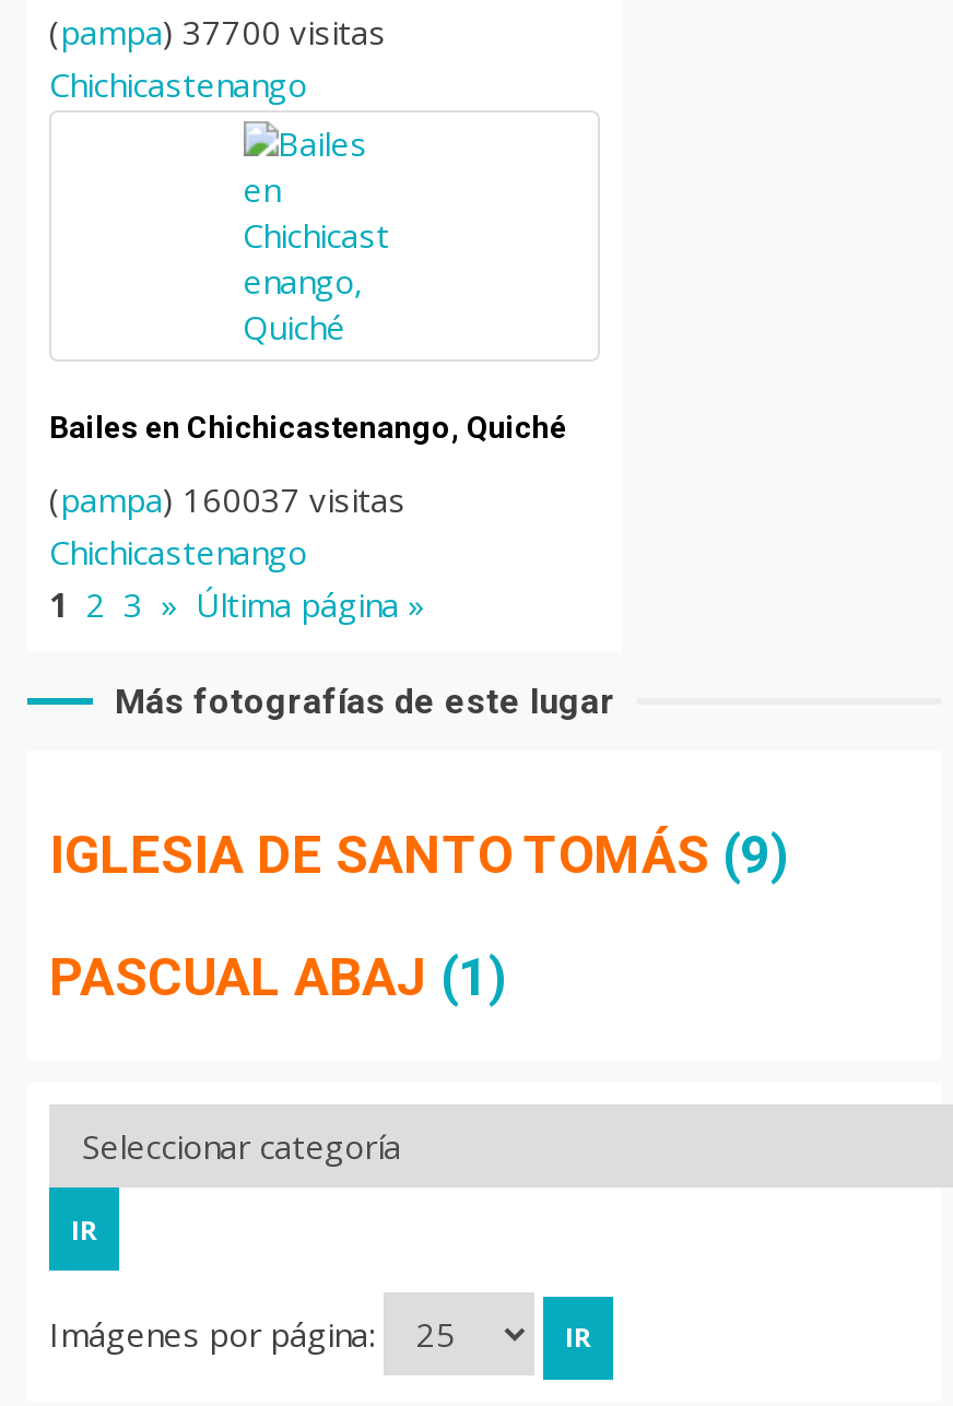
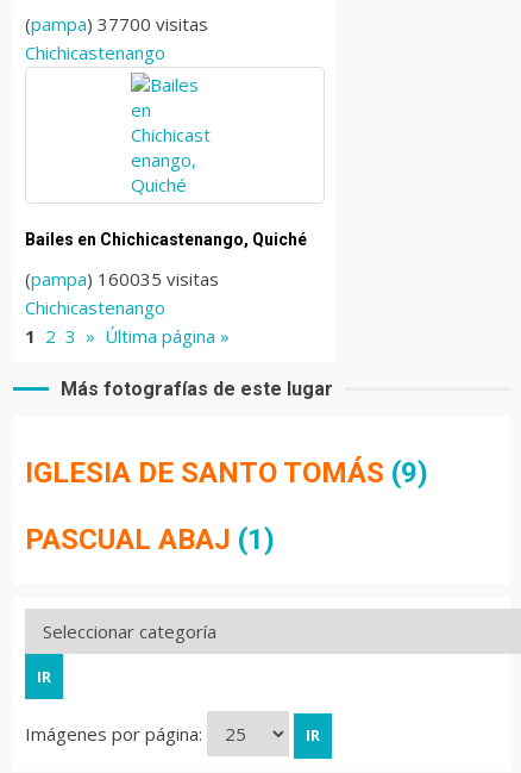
[49,478,405,522] (pampa) 160037 visitas -> [25,267,219,291] (pampa) 160035 visitas

